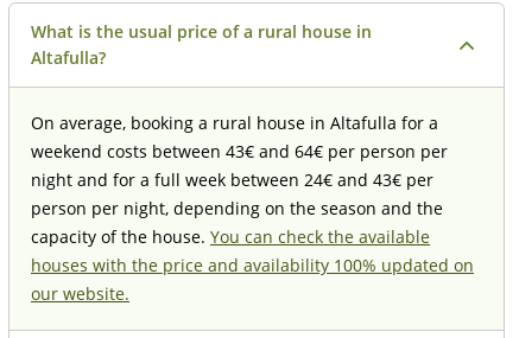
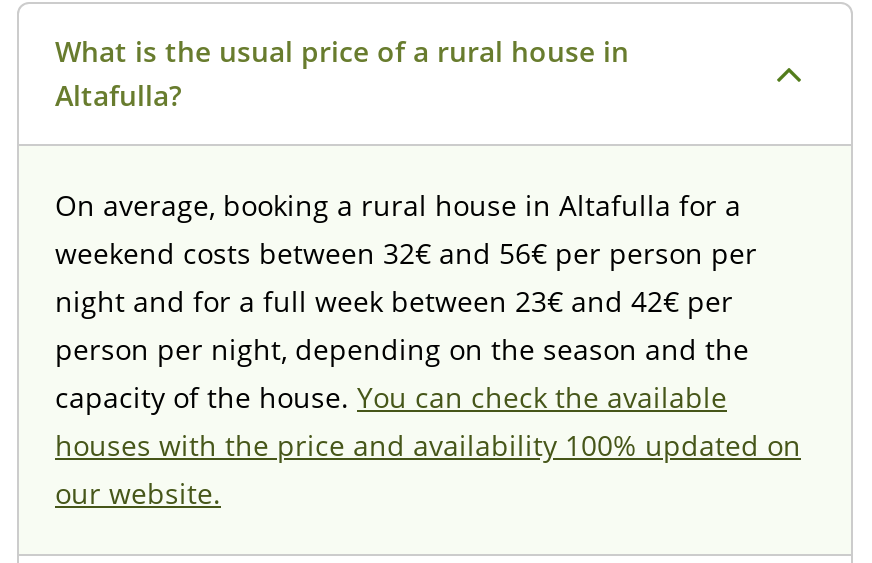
[31,140,448,162] weekend costs between 43€ and 64€ per person per -> [55,234,757,272] weekend costs between 32€ and 56€ per person per
[31,168,433,191] night and for a full week between 24€ and 43€ per -> [55,282,733,320] night and for a full week between 23€ and 42€ per

